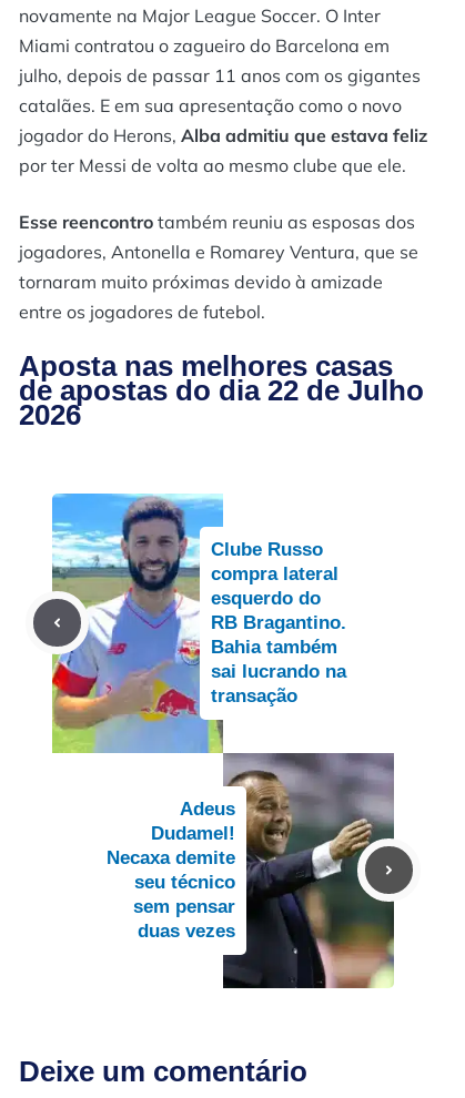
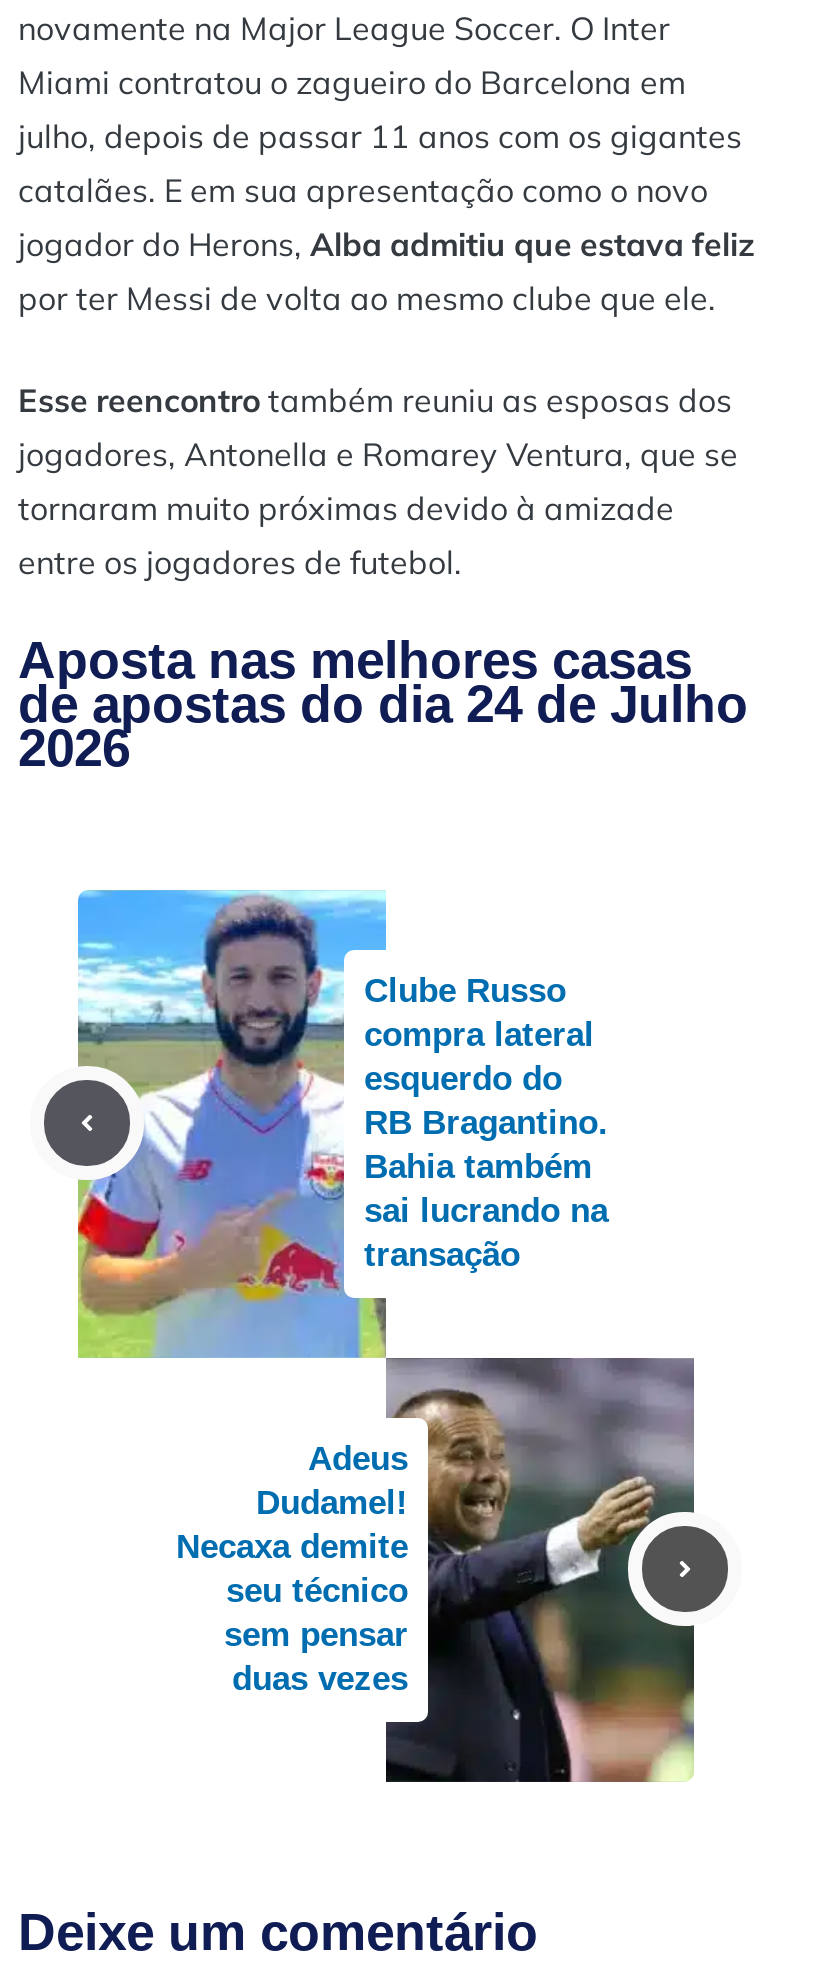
[19,374,424,407] de apostas do dia 22 de Julho -> [18,674,748,734] de apostas do dia 24 de Julho

